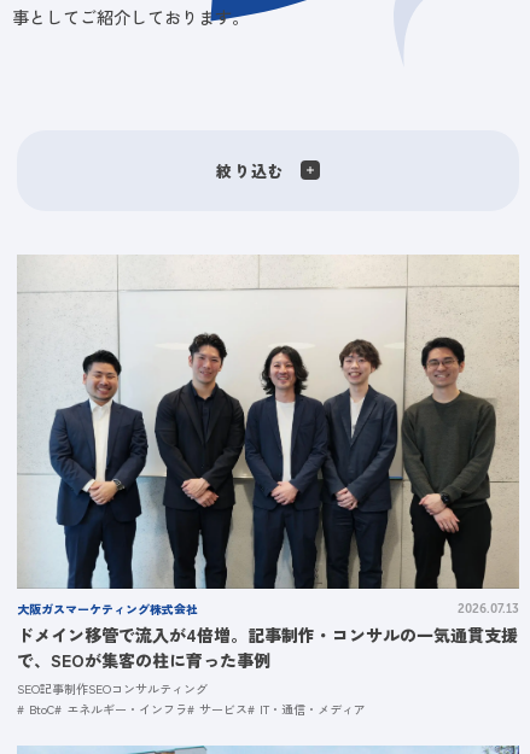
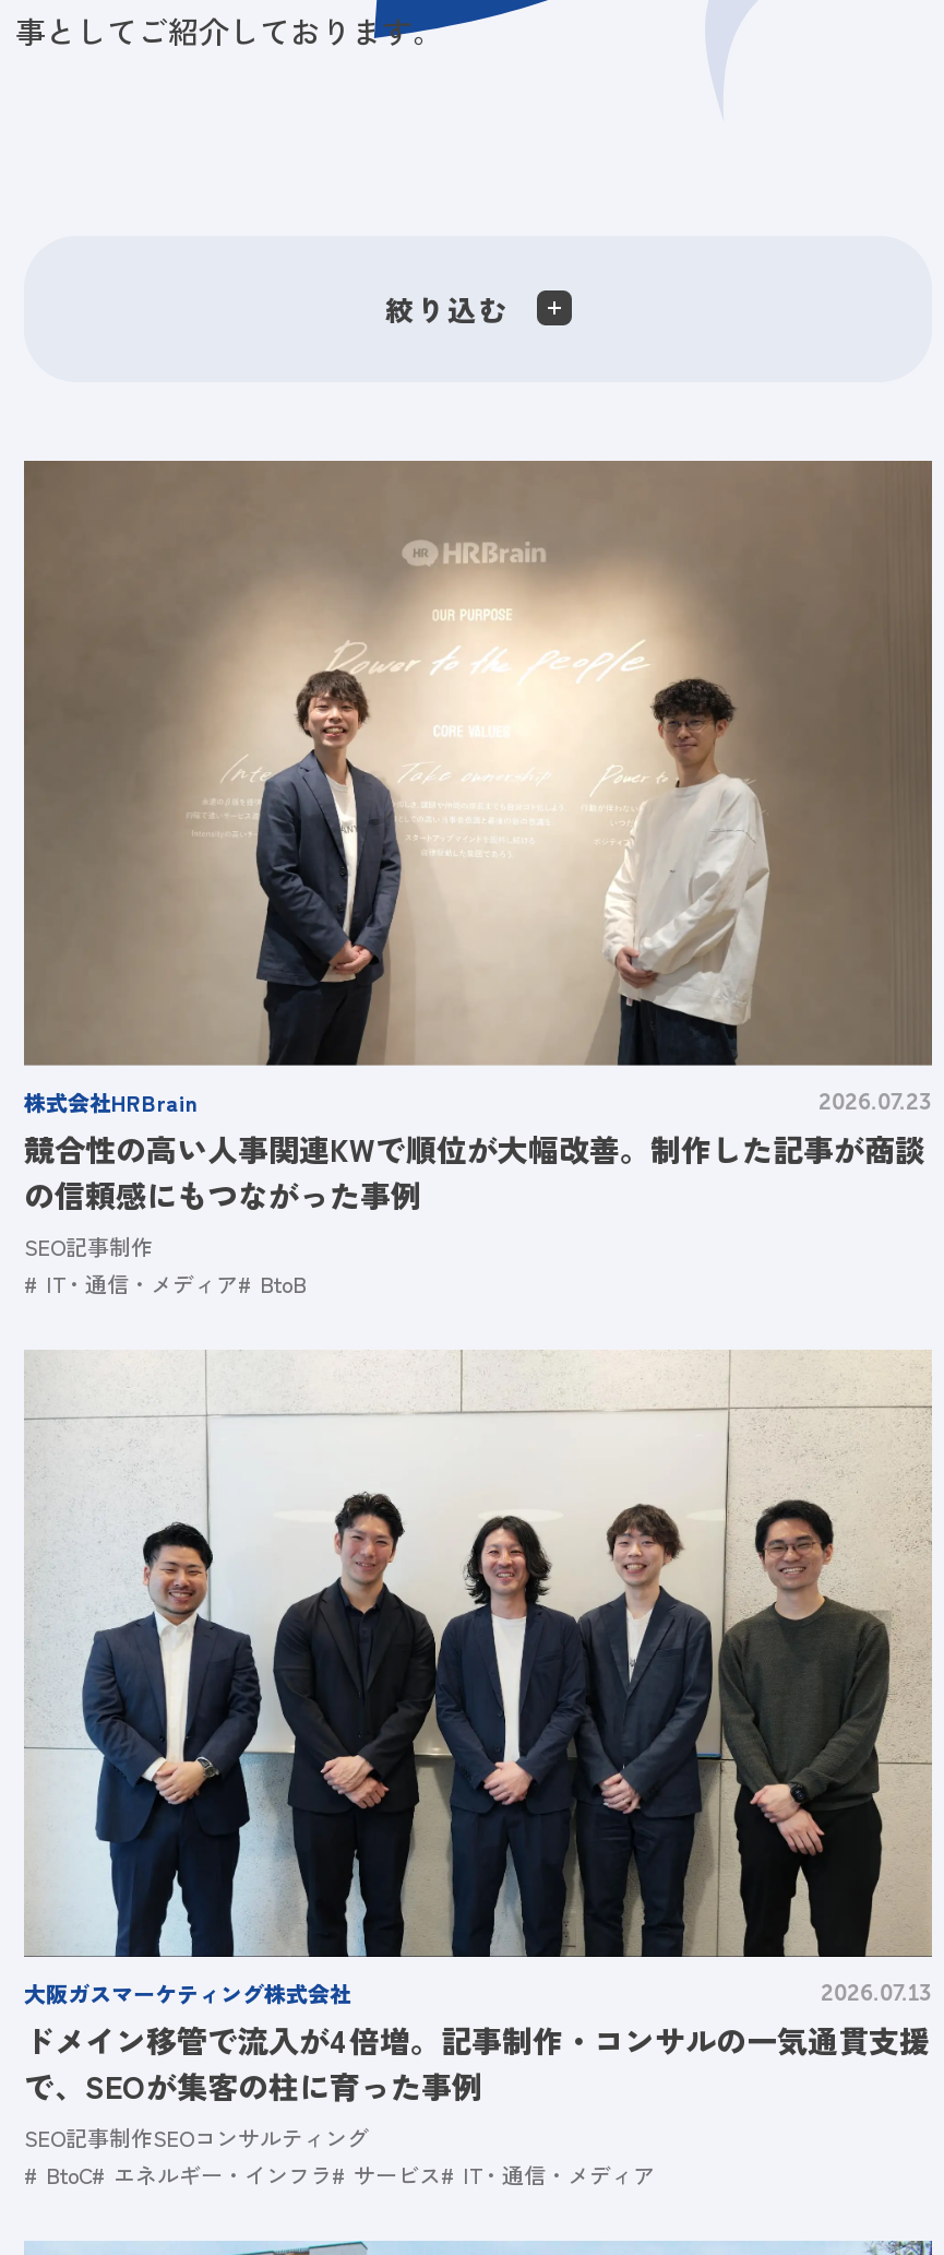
none -> [24,459,932,1300] [image] | 株式会社HRBrain | 2026.07.23 | 競合性の高い人事関連KWで順位が大幅改善。制作した記事が商談 | の信頼感にもつながった事例 | SEO記事制作 | IT・通信・メディア | BtoB

